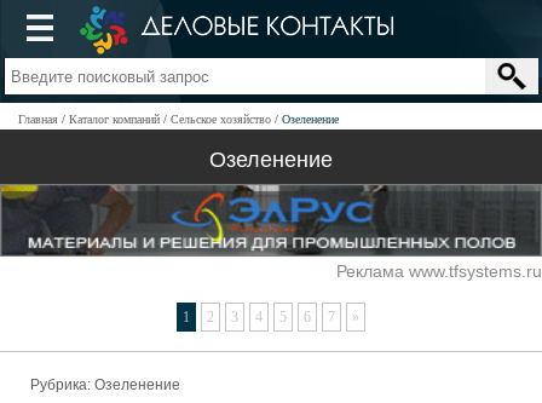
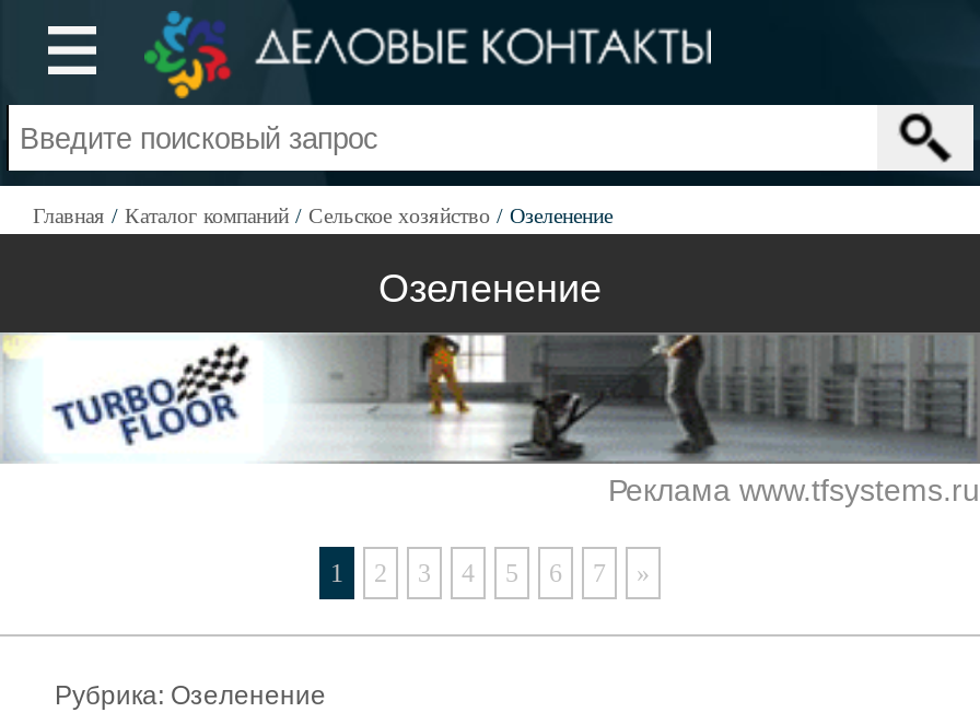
[4,184,538,258] [image] -> [7,330,973,464] [image]

